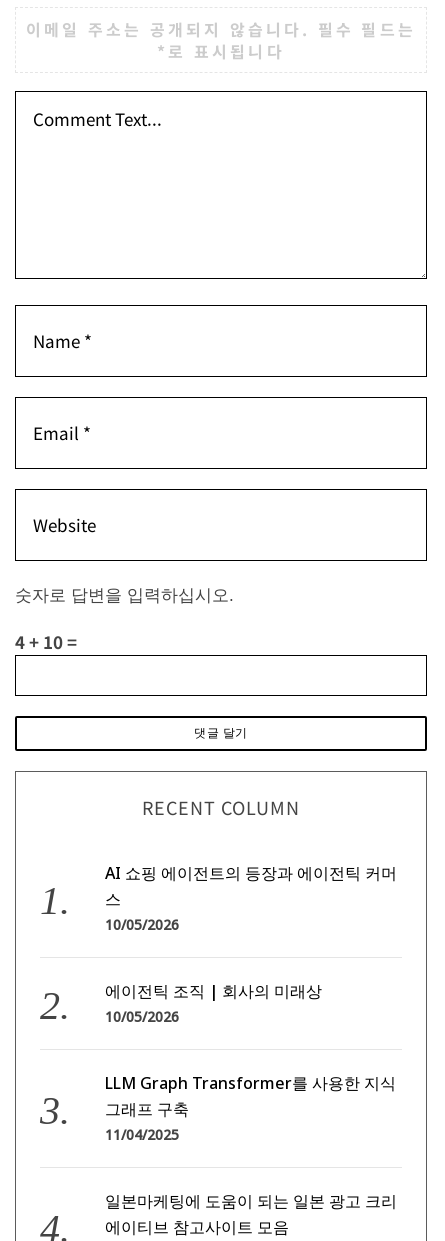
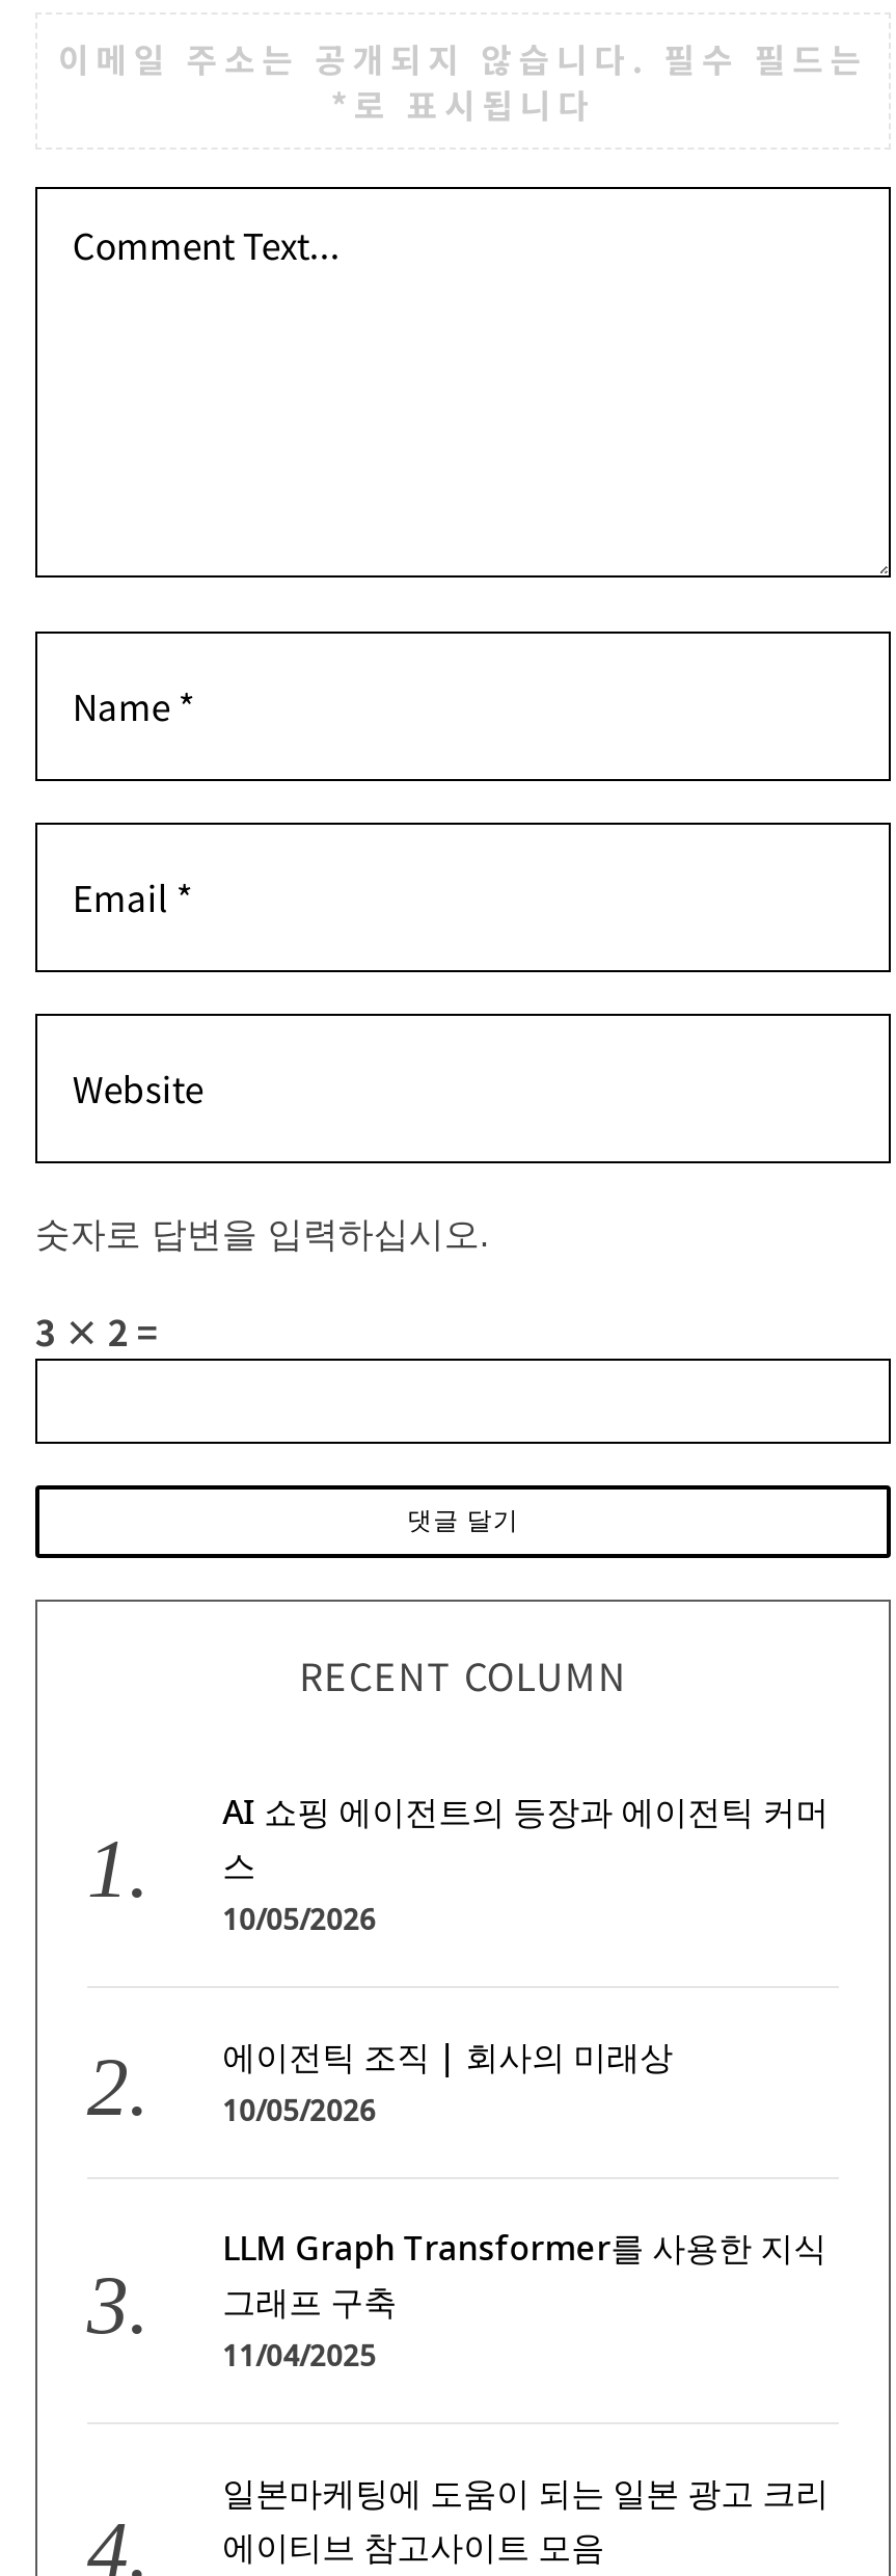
[15,629,77,654] 4 + 10 = -> [35,1304,158,1356] 3 × 2 =

